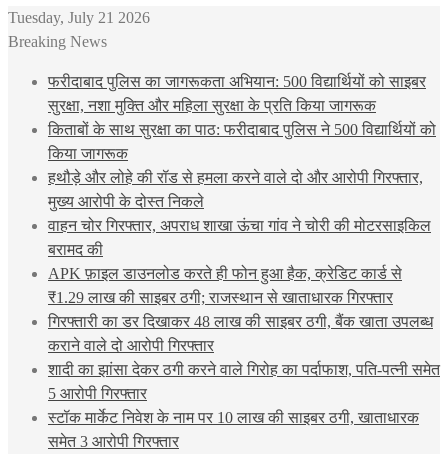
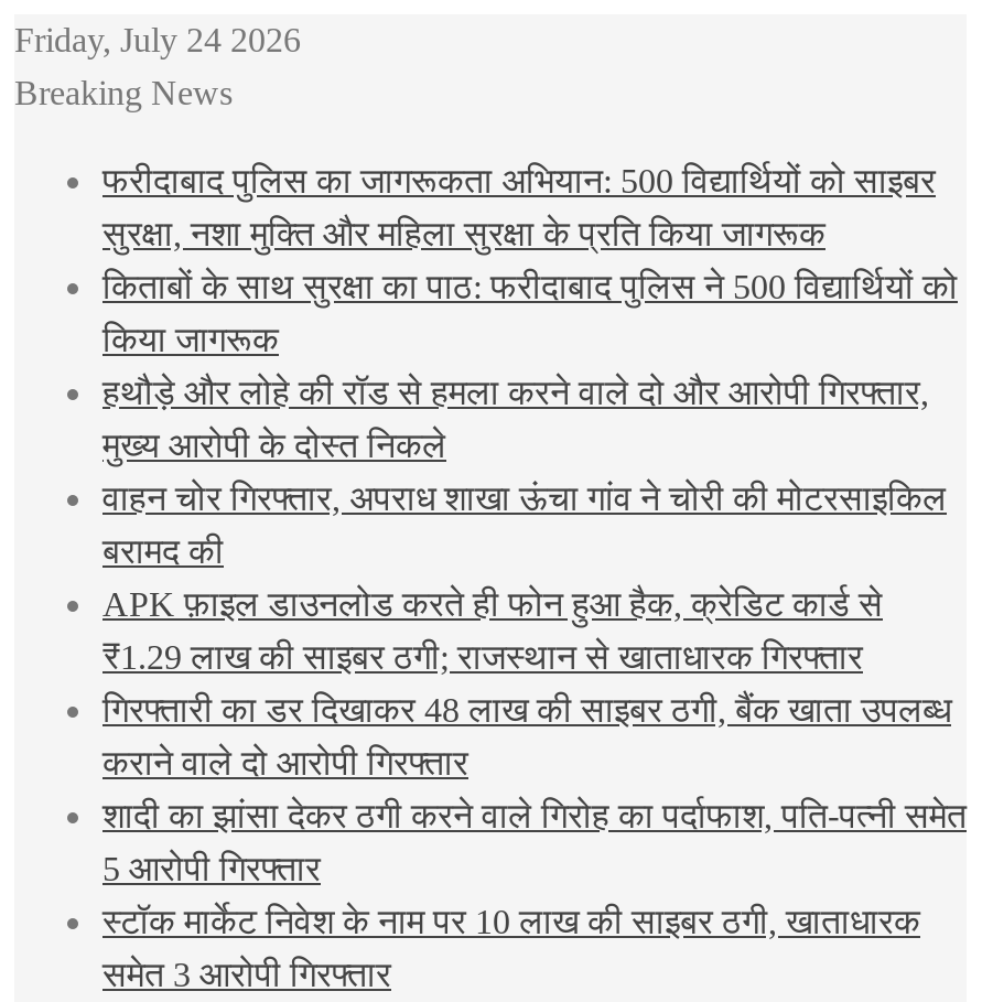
[8,9,150,26] Tuesday, July 21 2026 -> [14,21,301,58] Friday, July 24 2026

